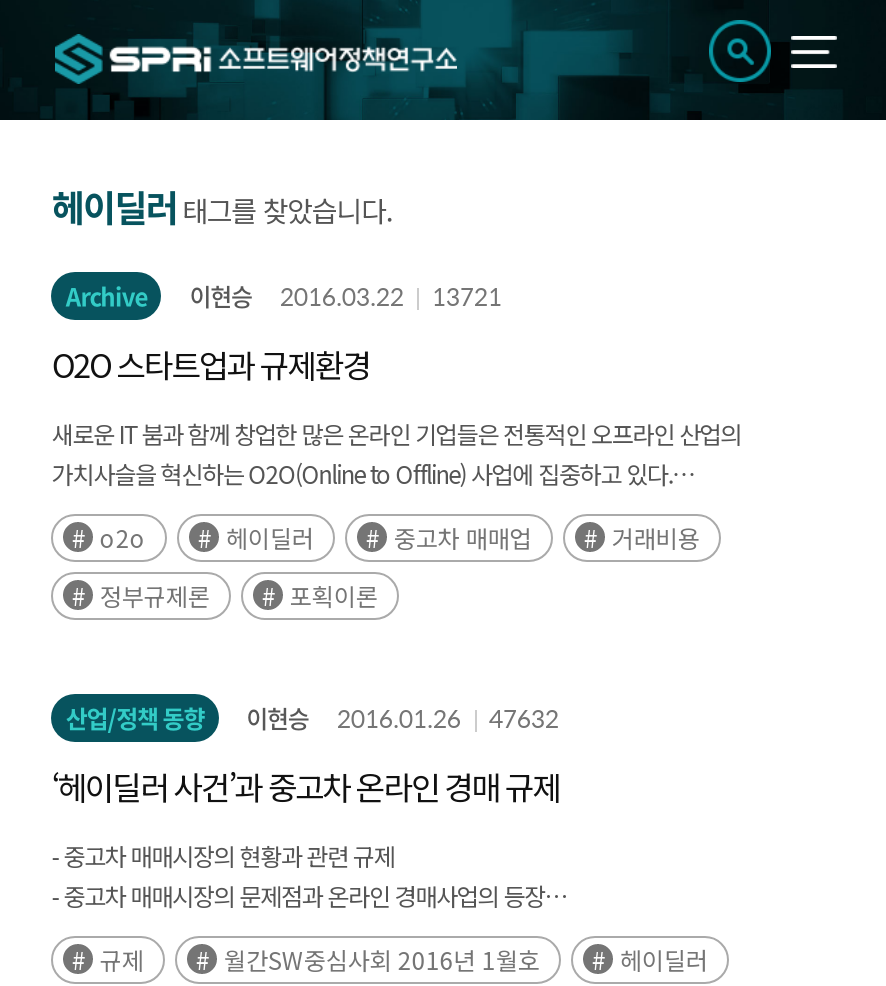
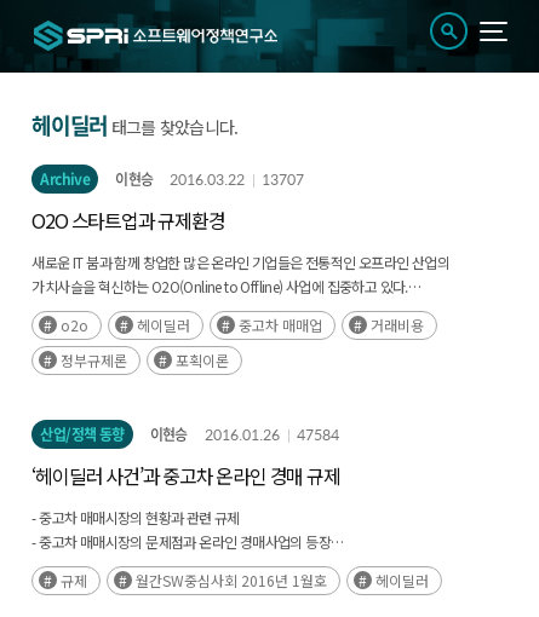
[66,278,502,314] Archive 이현승 2016.03.22 13721 -> [40,168,305,190] Archive 이현승 2016.03.22 13707
[66,700,559,736] 산업/정책 동향 이현승 2016.01.26 47632 -> [40,423,339,445] 산업/정책 동향 이현승 2016.01.26 47584

